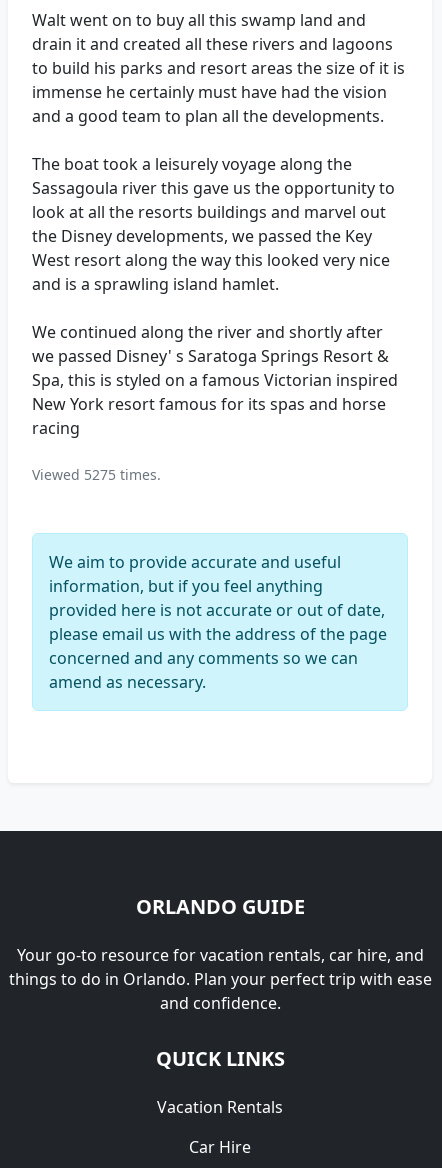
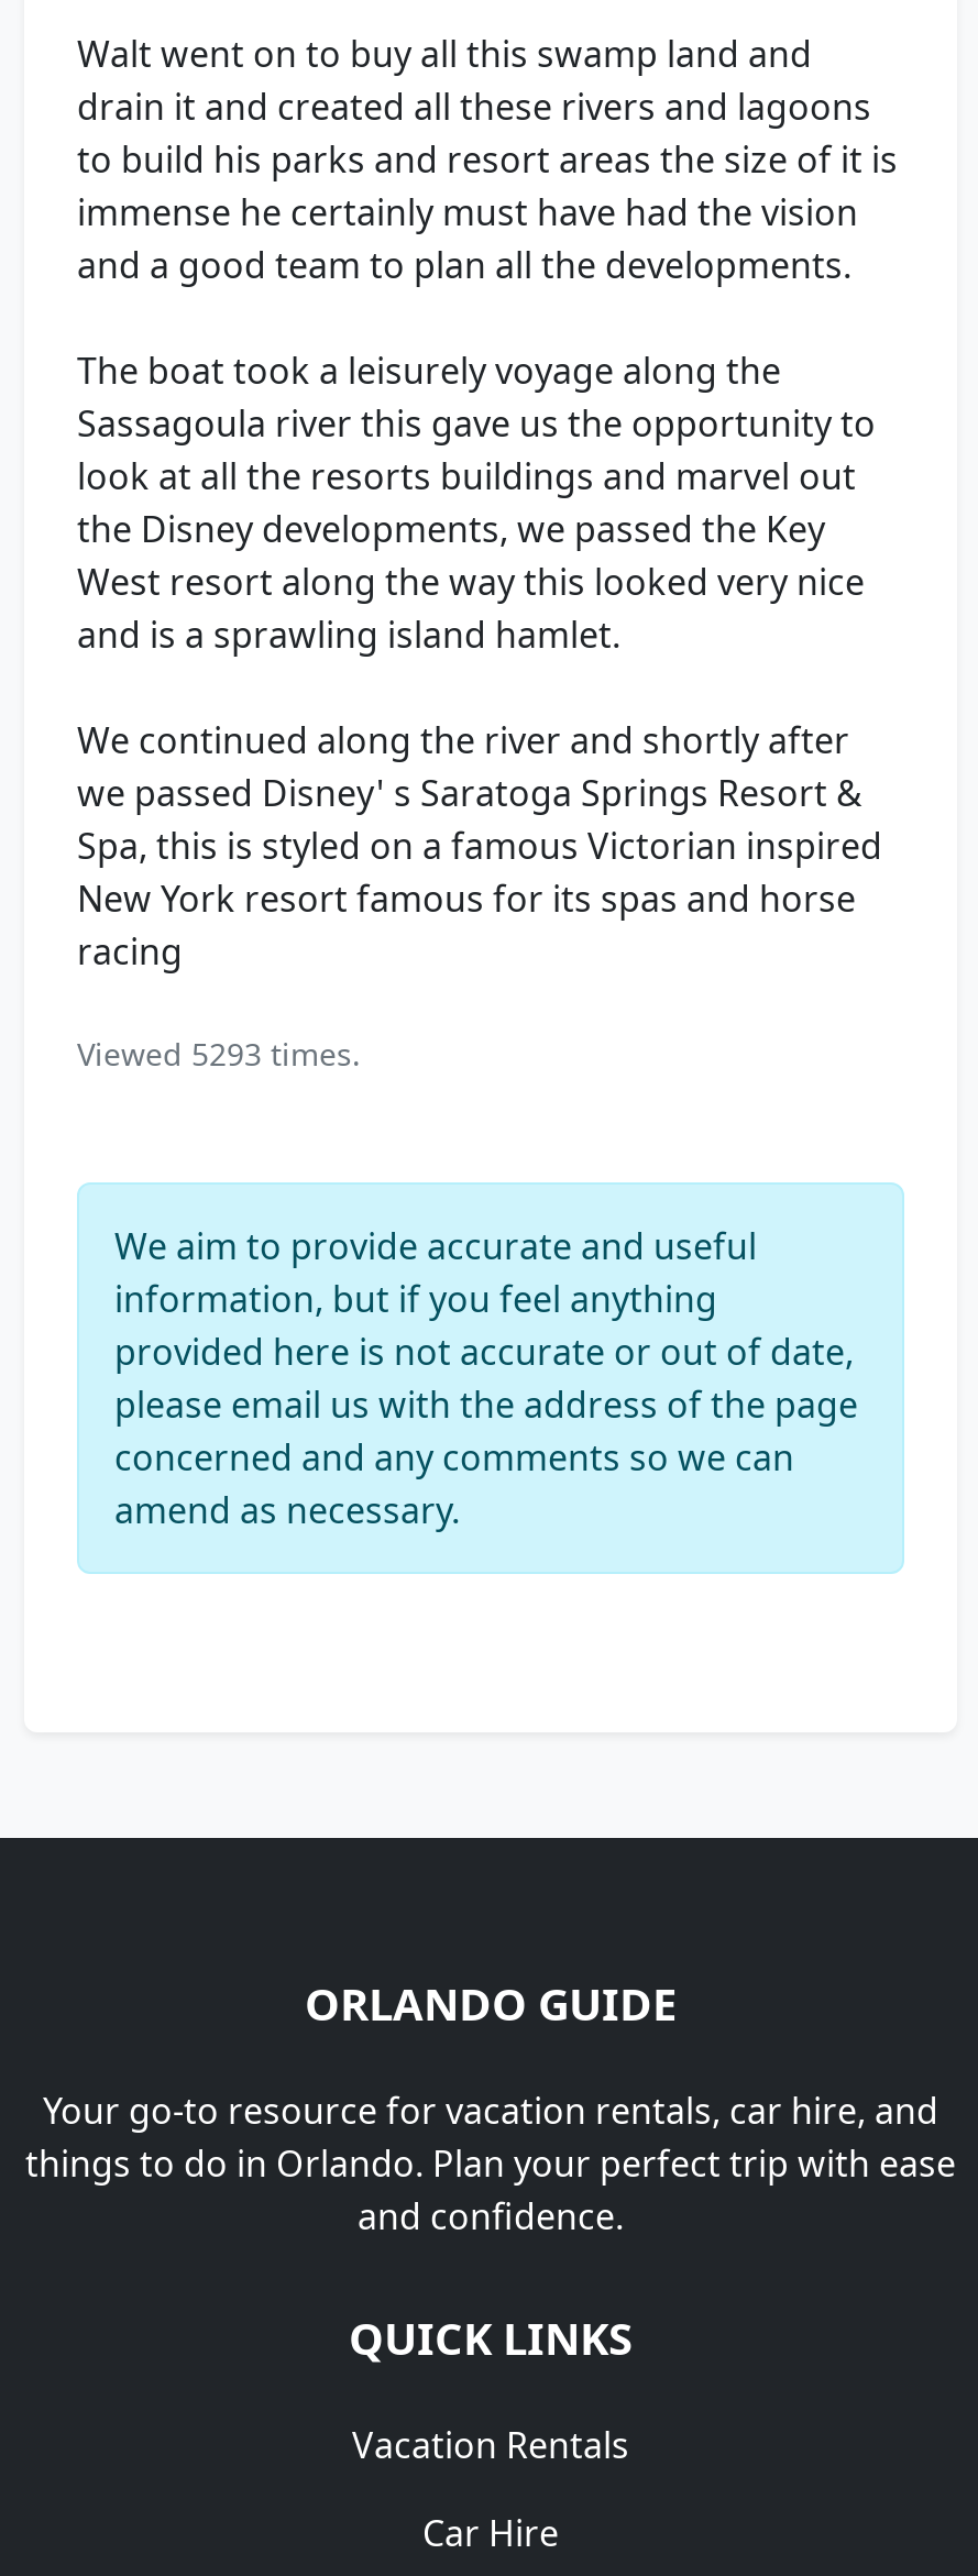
[32,465,161,484] Viewed 5275 times. -> [77,1033,361,1075] Viewed 5293 times.

